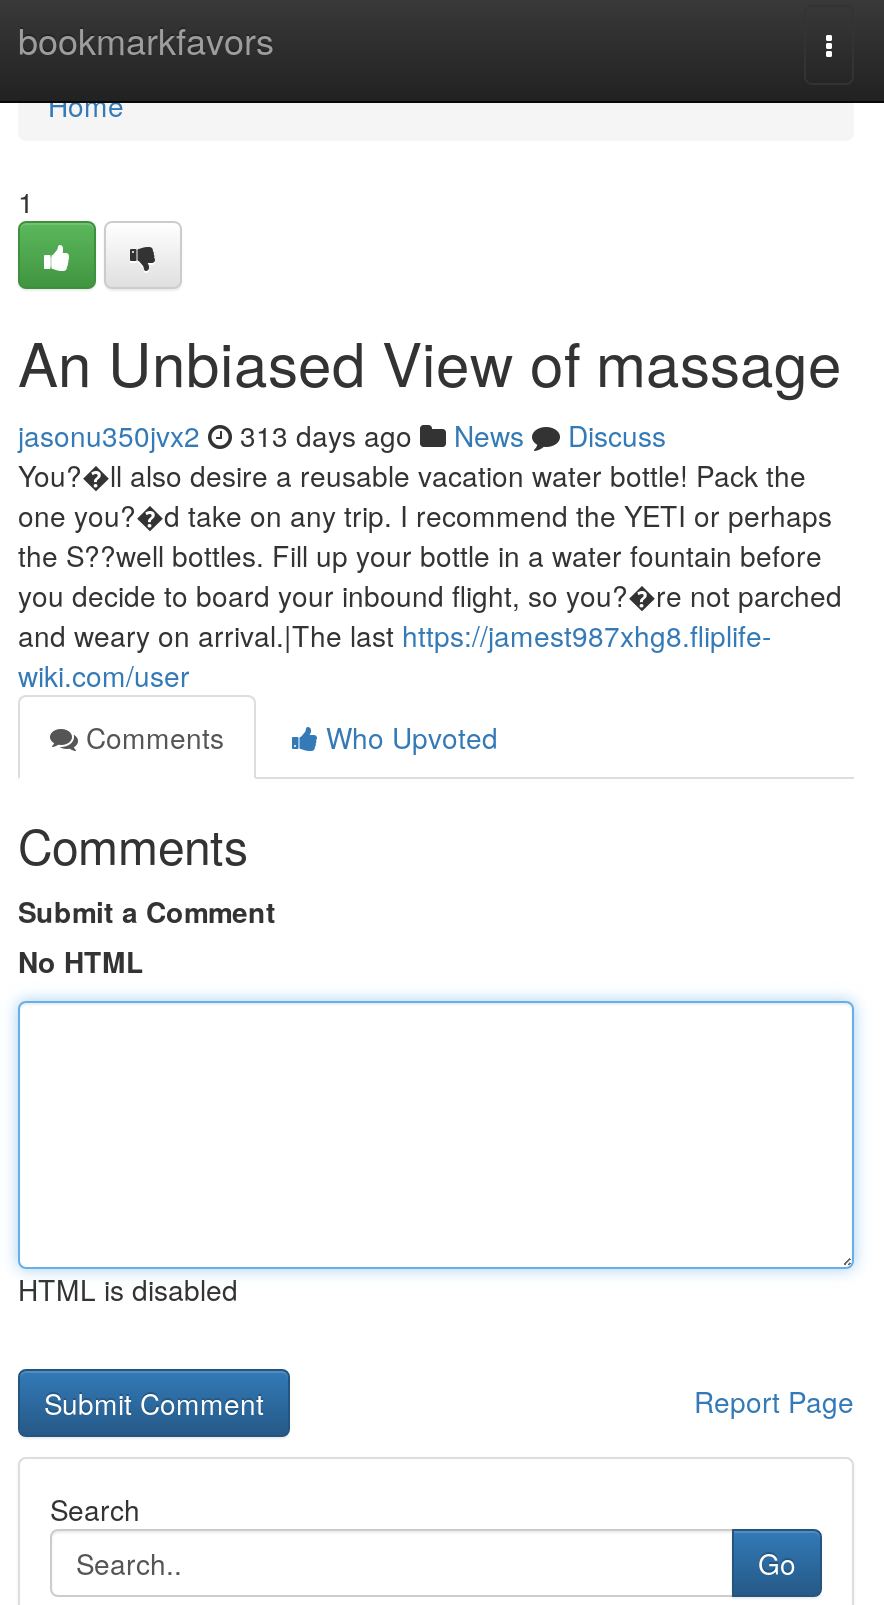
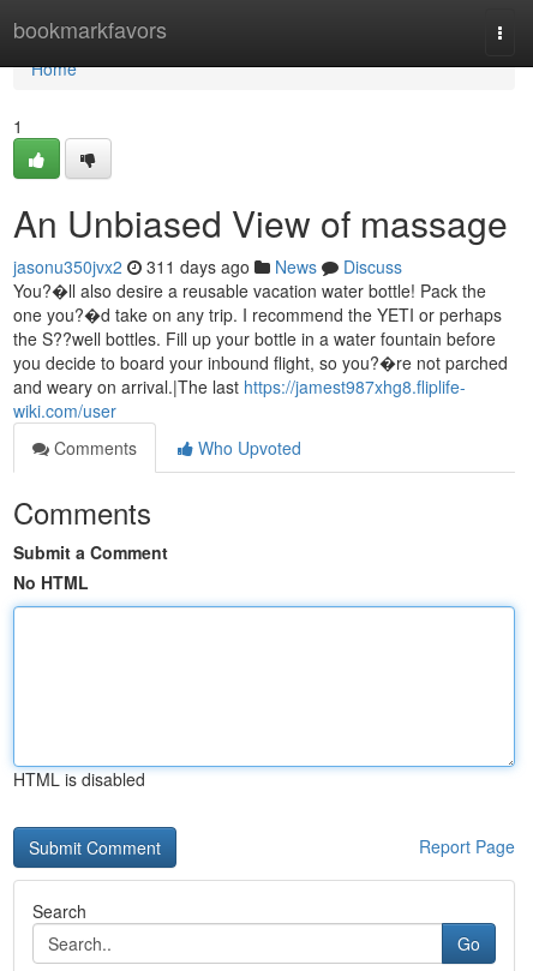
[18,415,666,455] jasonu350jvx2 313 days ago News Discuss -> [13,254,402,278] jasonu350jvx2 311 days ago News Discuss

